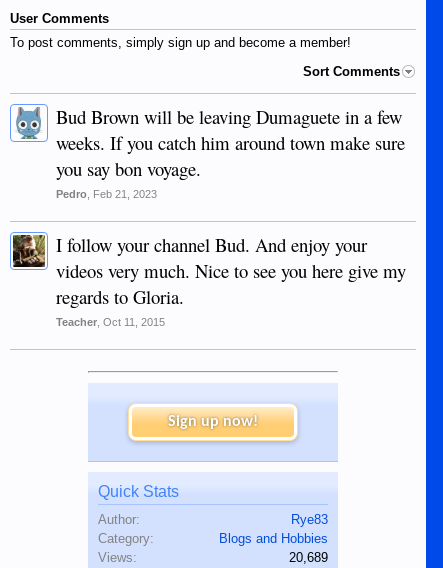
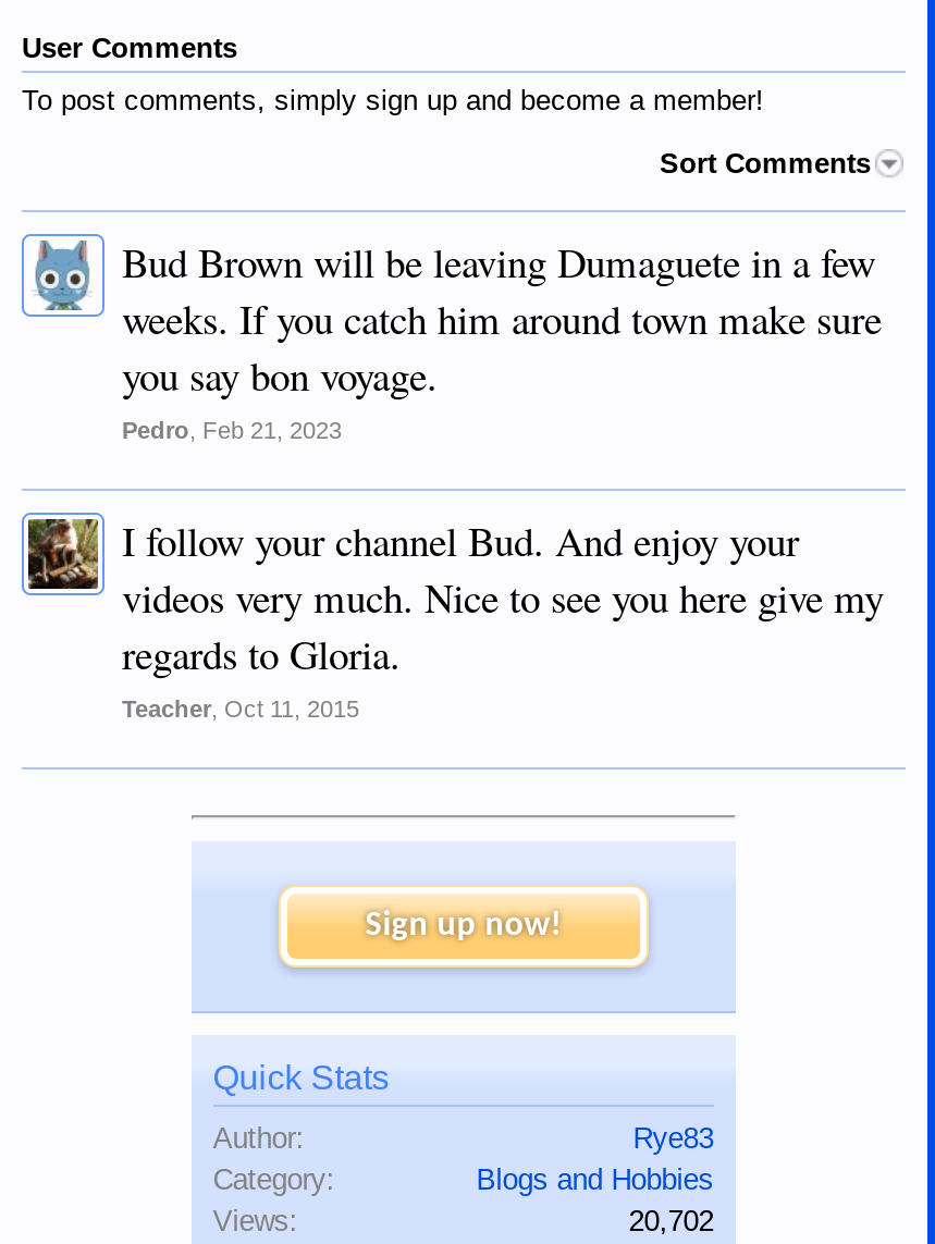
[289,550,328,565] 20,689 -> [629,1205,714,1238] 20,702

